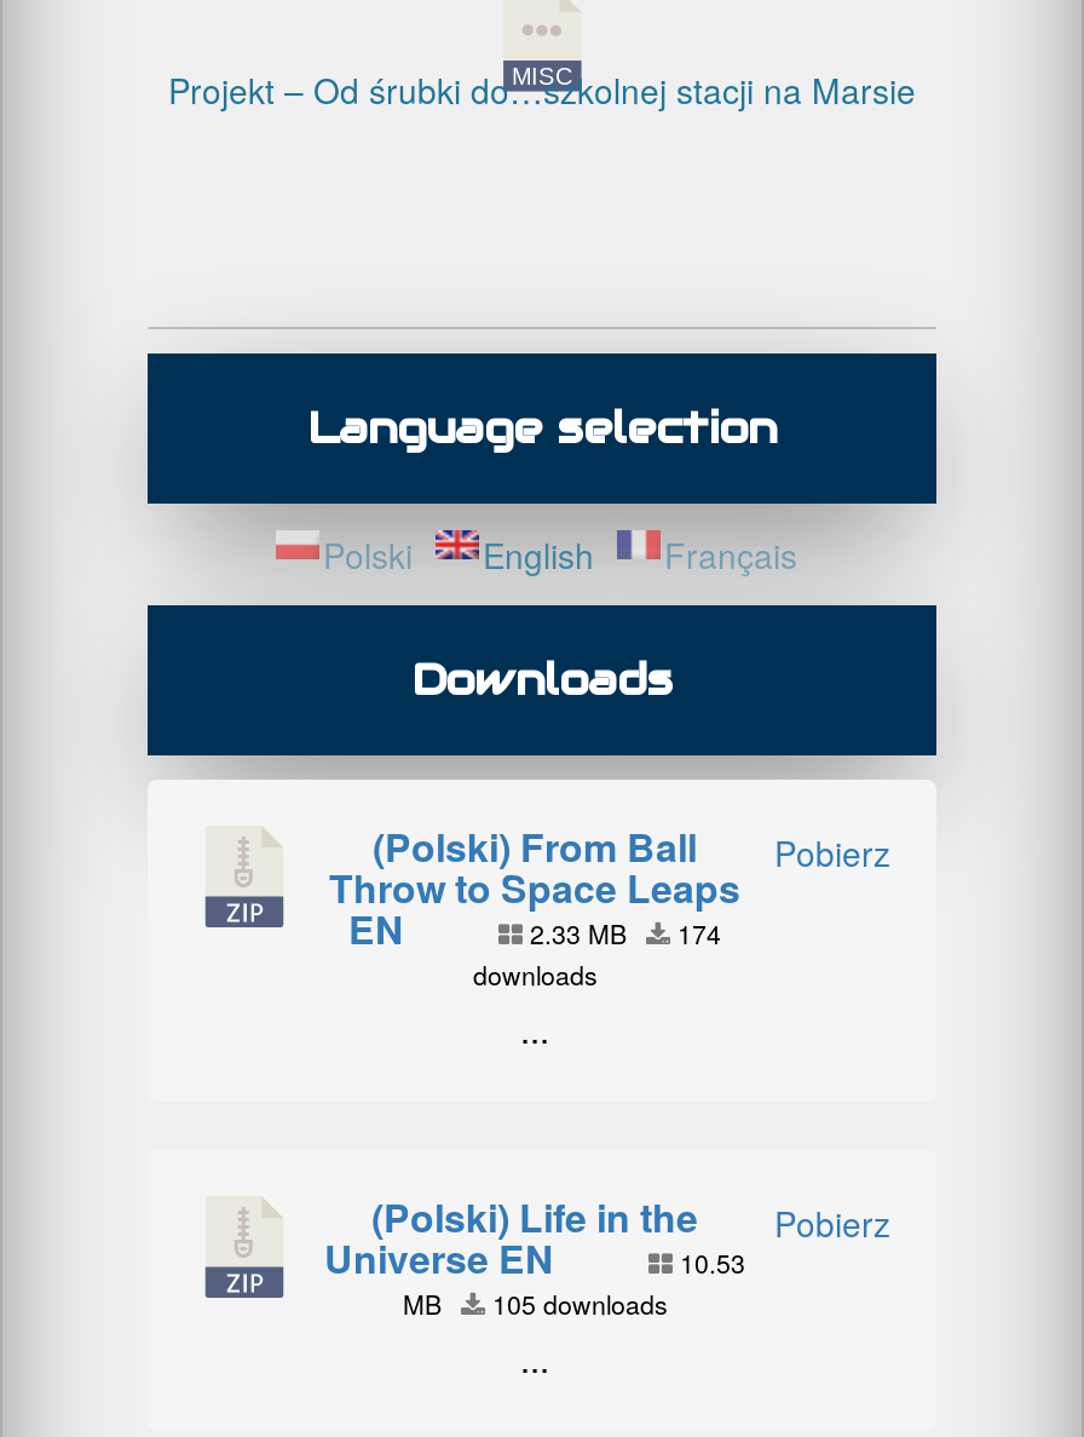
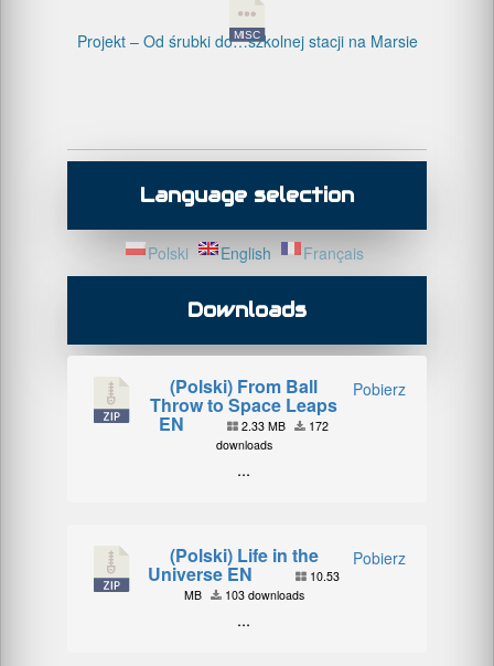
[523,915,721,952] 2.33 MB 174 -> [238,417,329,434] 2.33 MB 172
[403,1286,667,1322] MB 105 downloads -> [184,586,304,603] MB 103 downloads

